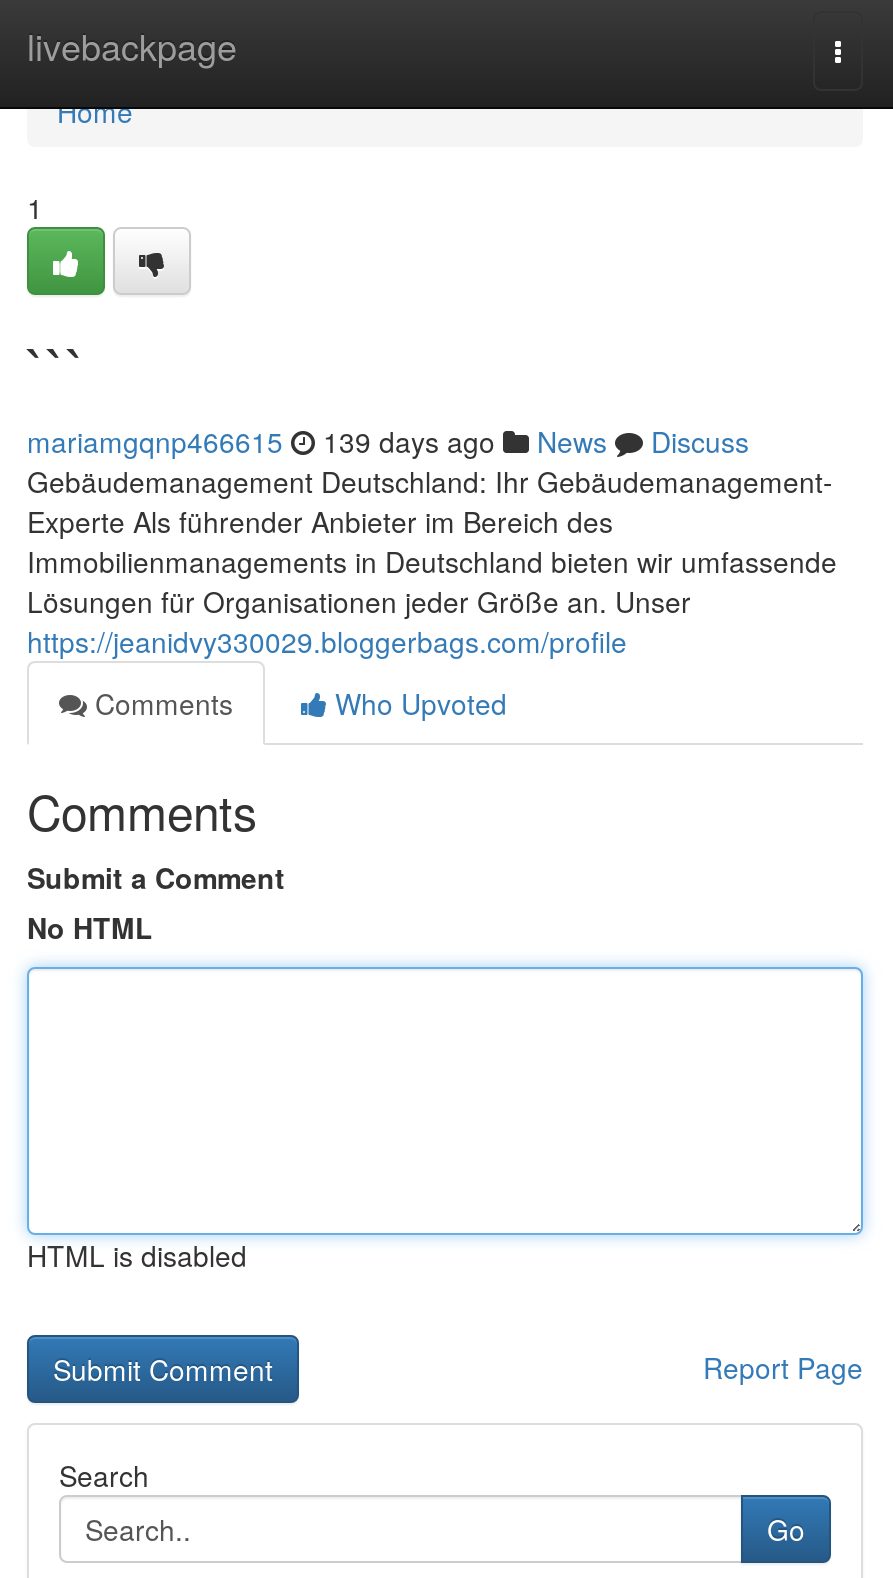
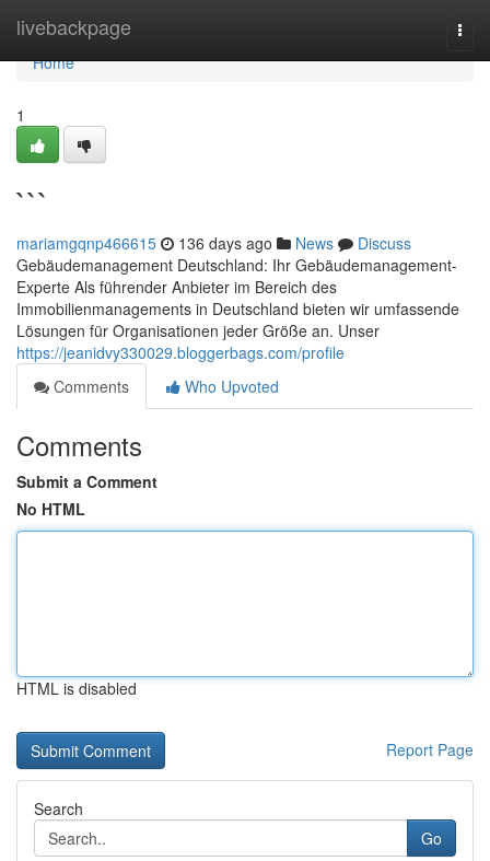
[27,421,749,461] mariamgqnp466615 139 days ago News Discuss -> [16,232,411,254] mariamgqnp466615 136 days ago News Discuss

